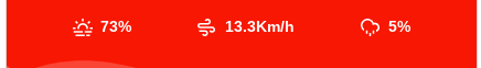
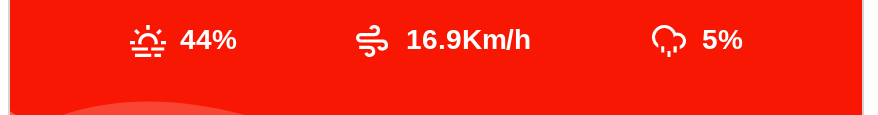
[100,18,295,35] 73% | 13.3Km/h -> [180,23,532,55] 44% | 16.9Km/h

